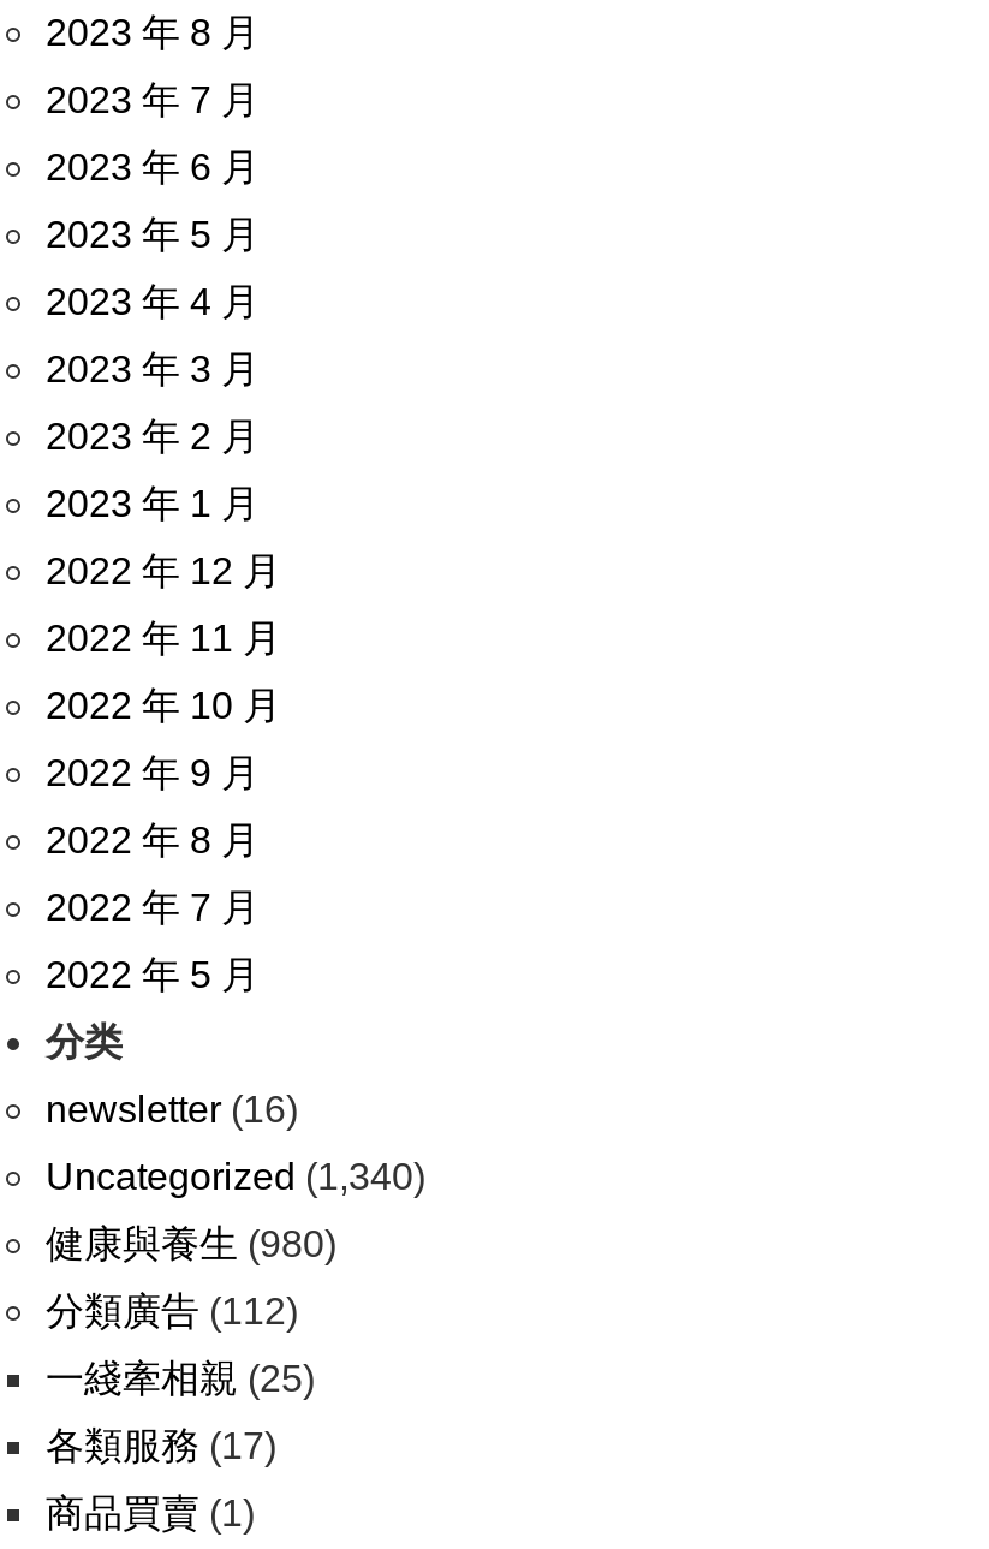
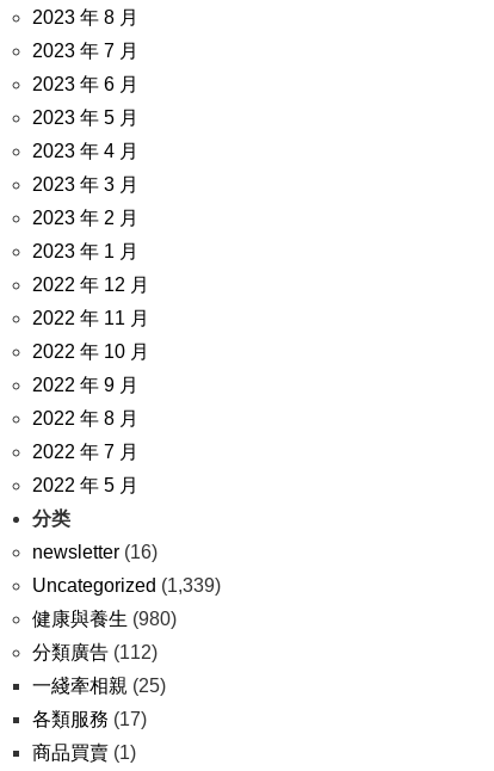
[46,1156,425,1197] Uncategorized (1,340) -> [32,575,221,596] Uncategorized (1,339)

